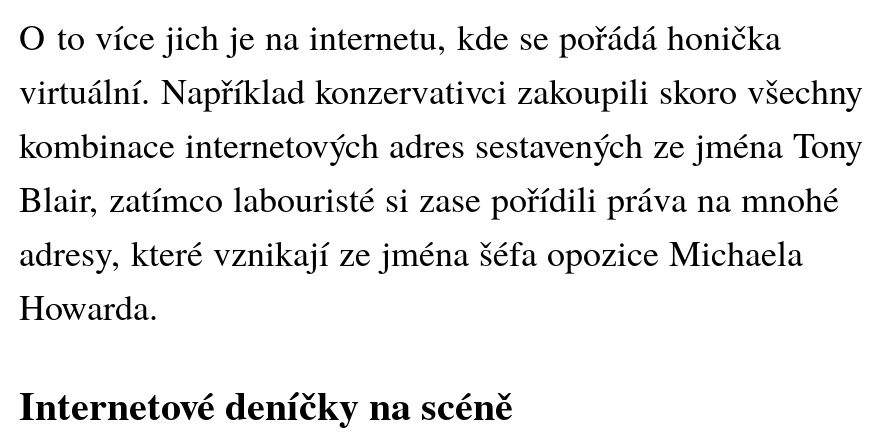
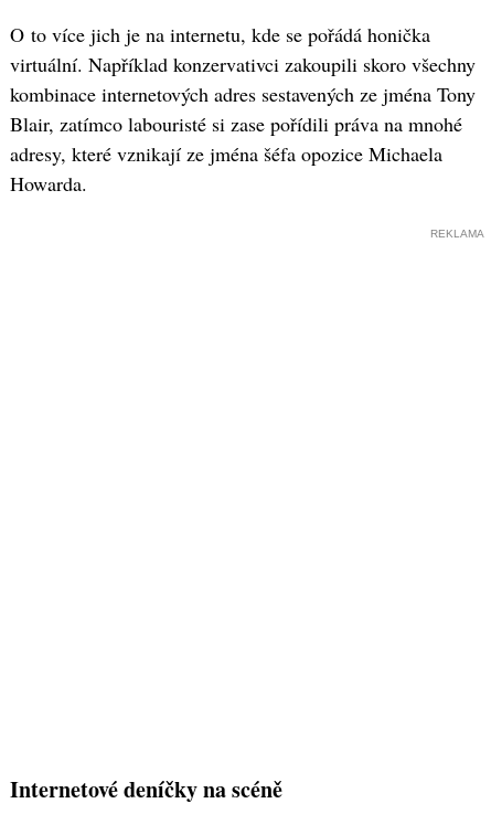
none -> [430,228,484,240] REKLAMA

